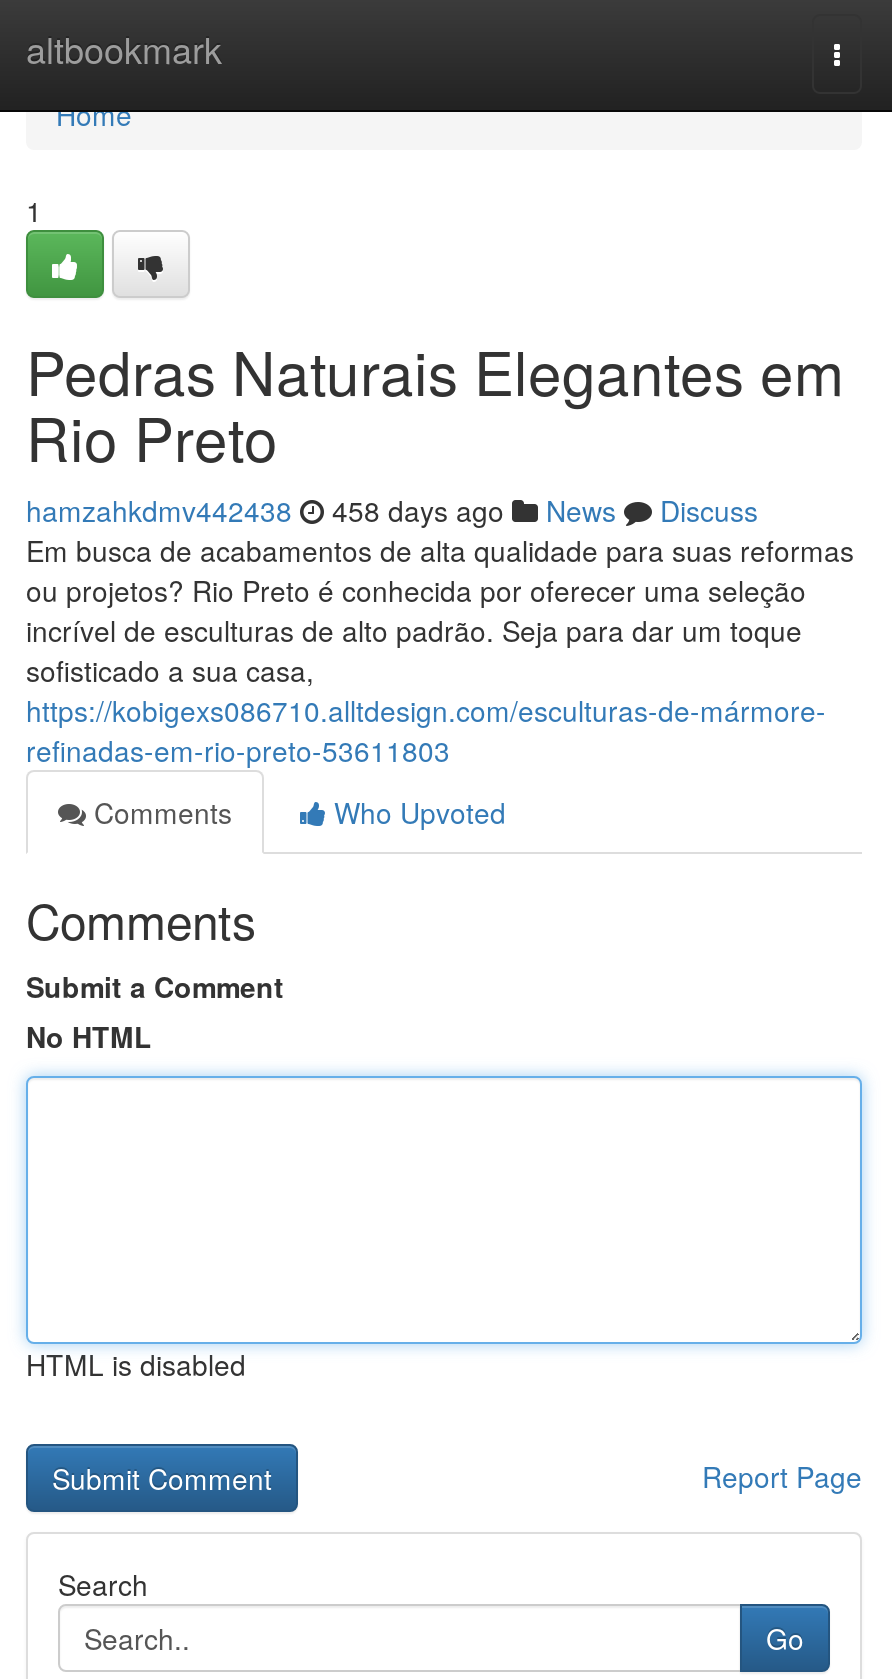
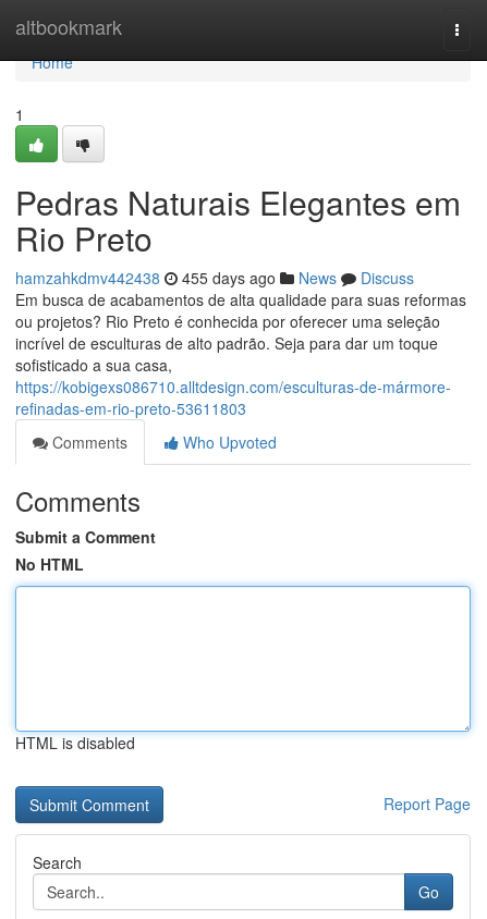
[26,490,758,530] hamzahkdmv442438 458 days ago News Discuss -> [15,267,414,289] hamzahkdmv442438 455 days ago News Discuss

